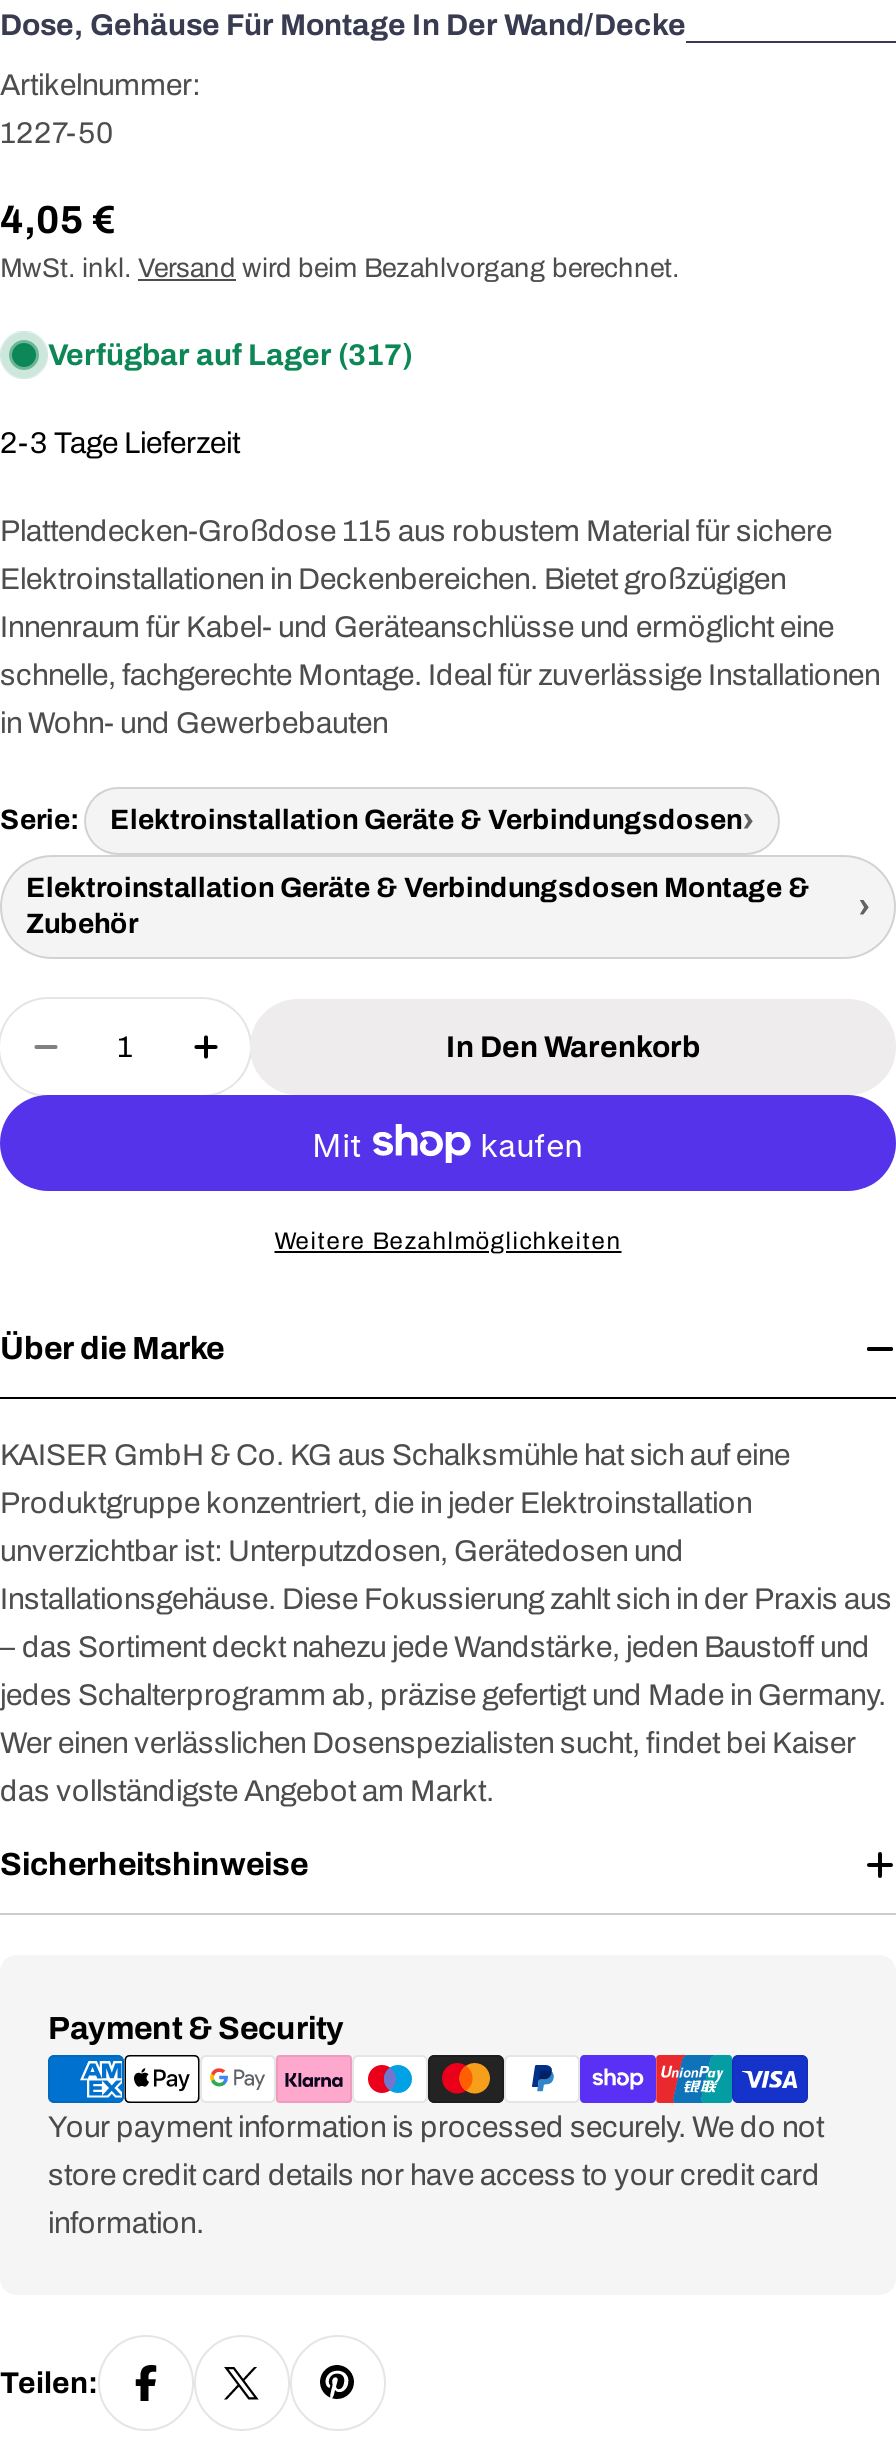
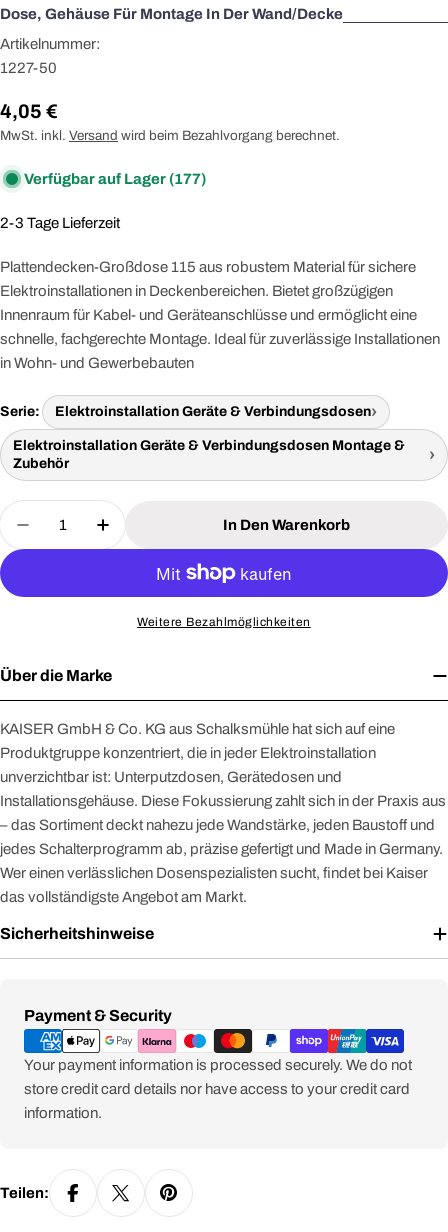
[48,339,412,371] Verfügbar auf Lager (317) -> [24,171,206,187] Verfügbar auf Lager (177)

